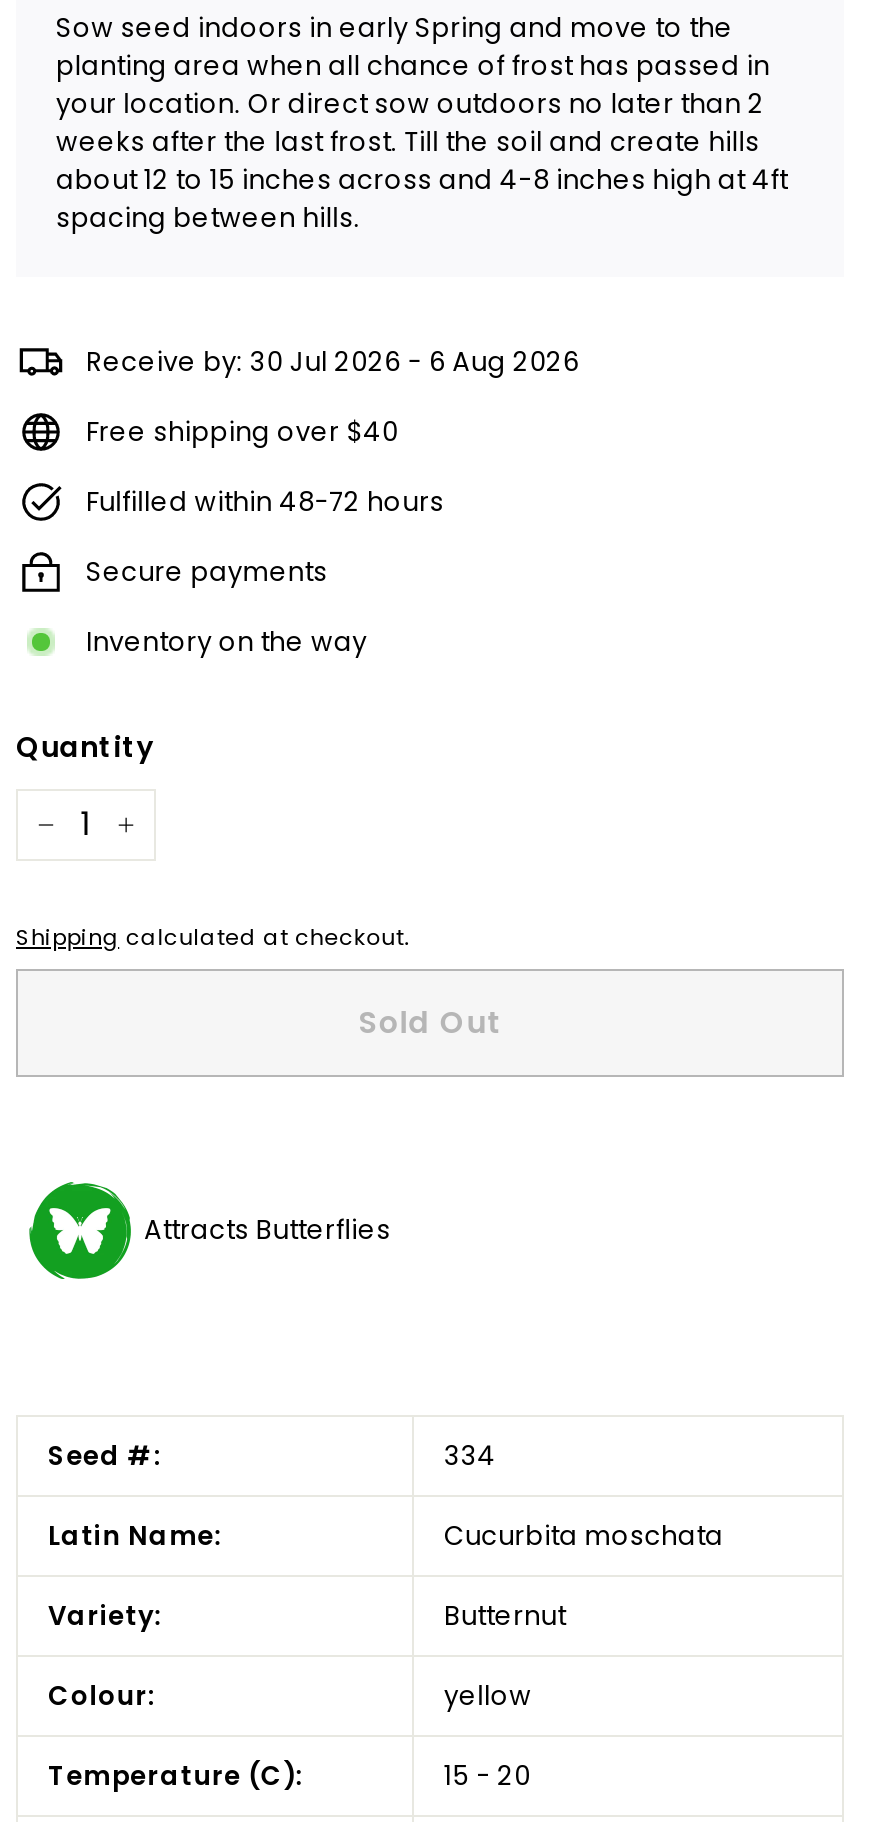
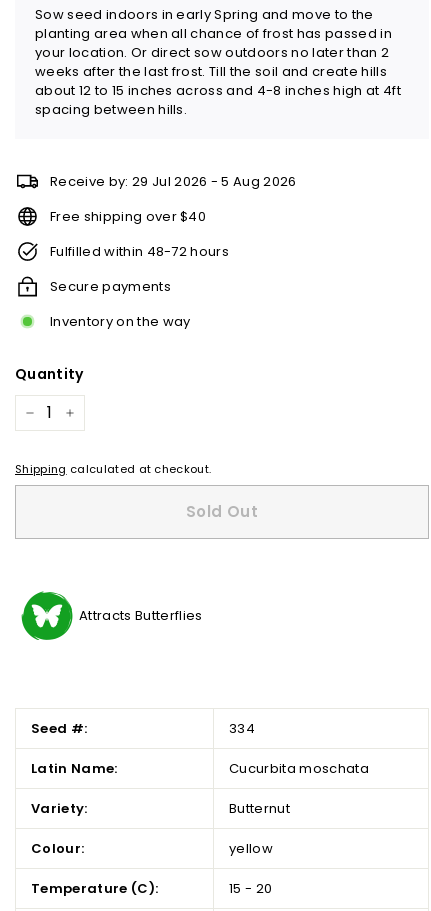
[86,344,579,382] Receive by: 30 Jul 2026 - 6 Aug 2026 -> [50,172,297,191] Receive by: 29 Jul 2026 - 5 Aug 2026

